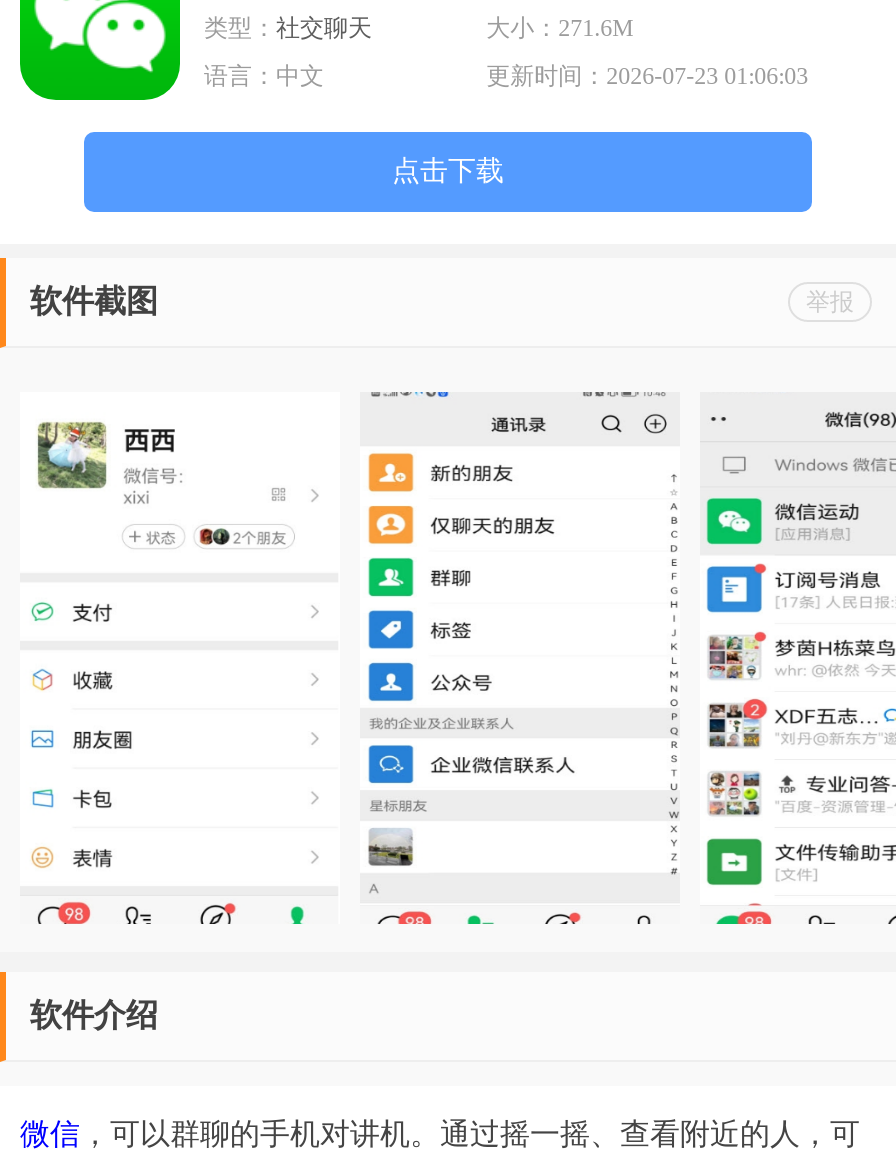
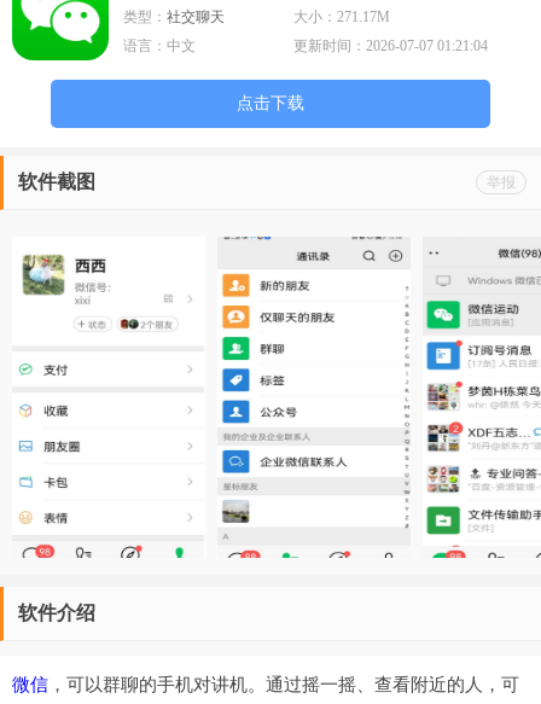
[486,14,634,42] 大小：271.6M -> [294,8,390,25] 大小：271.17M
[486,62,808,90] 更新时间：2026-07-23 01:06:03 -> [294,37,488,54] 更新时间：2026-07-07 01:21:04

